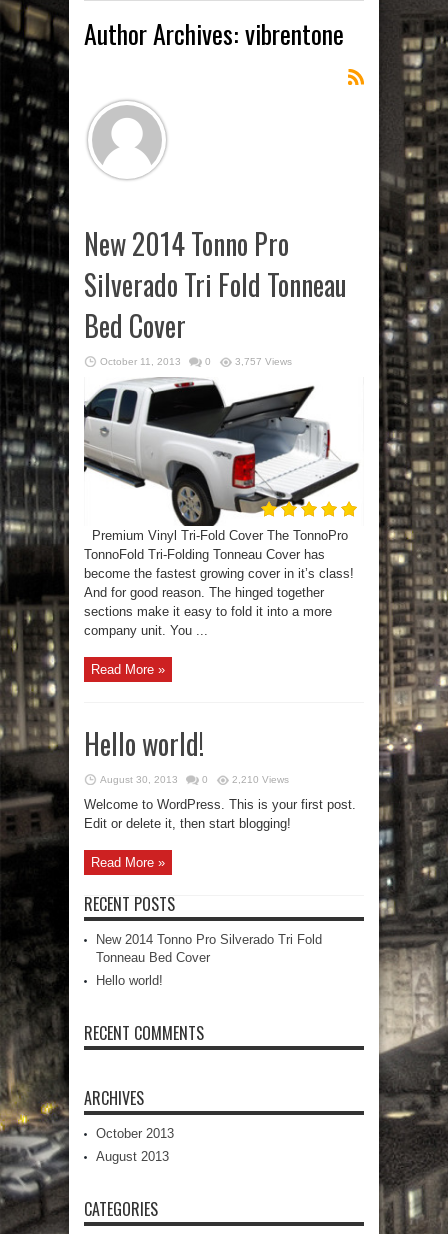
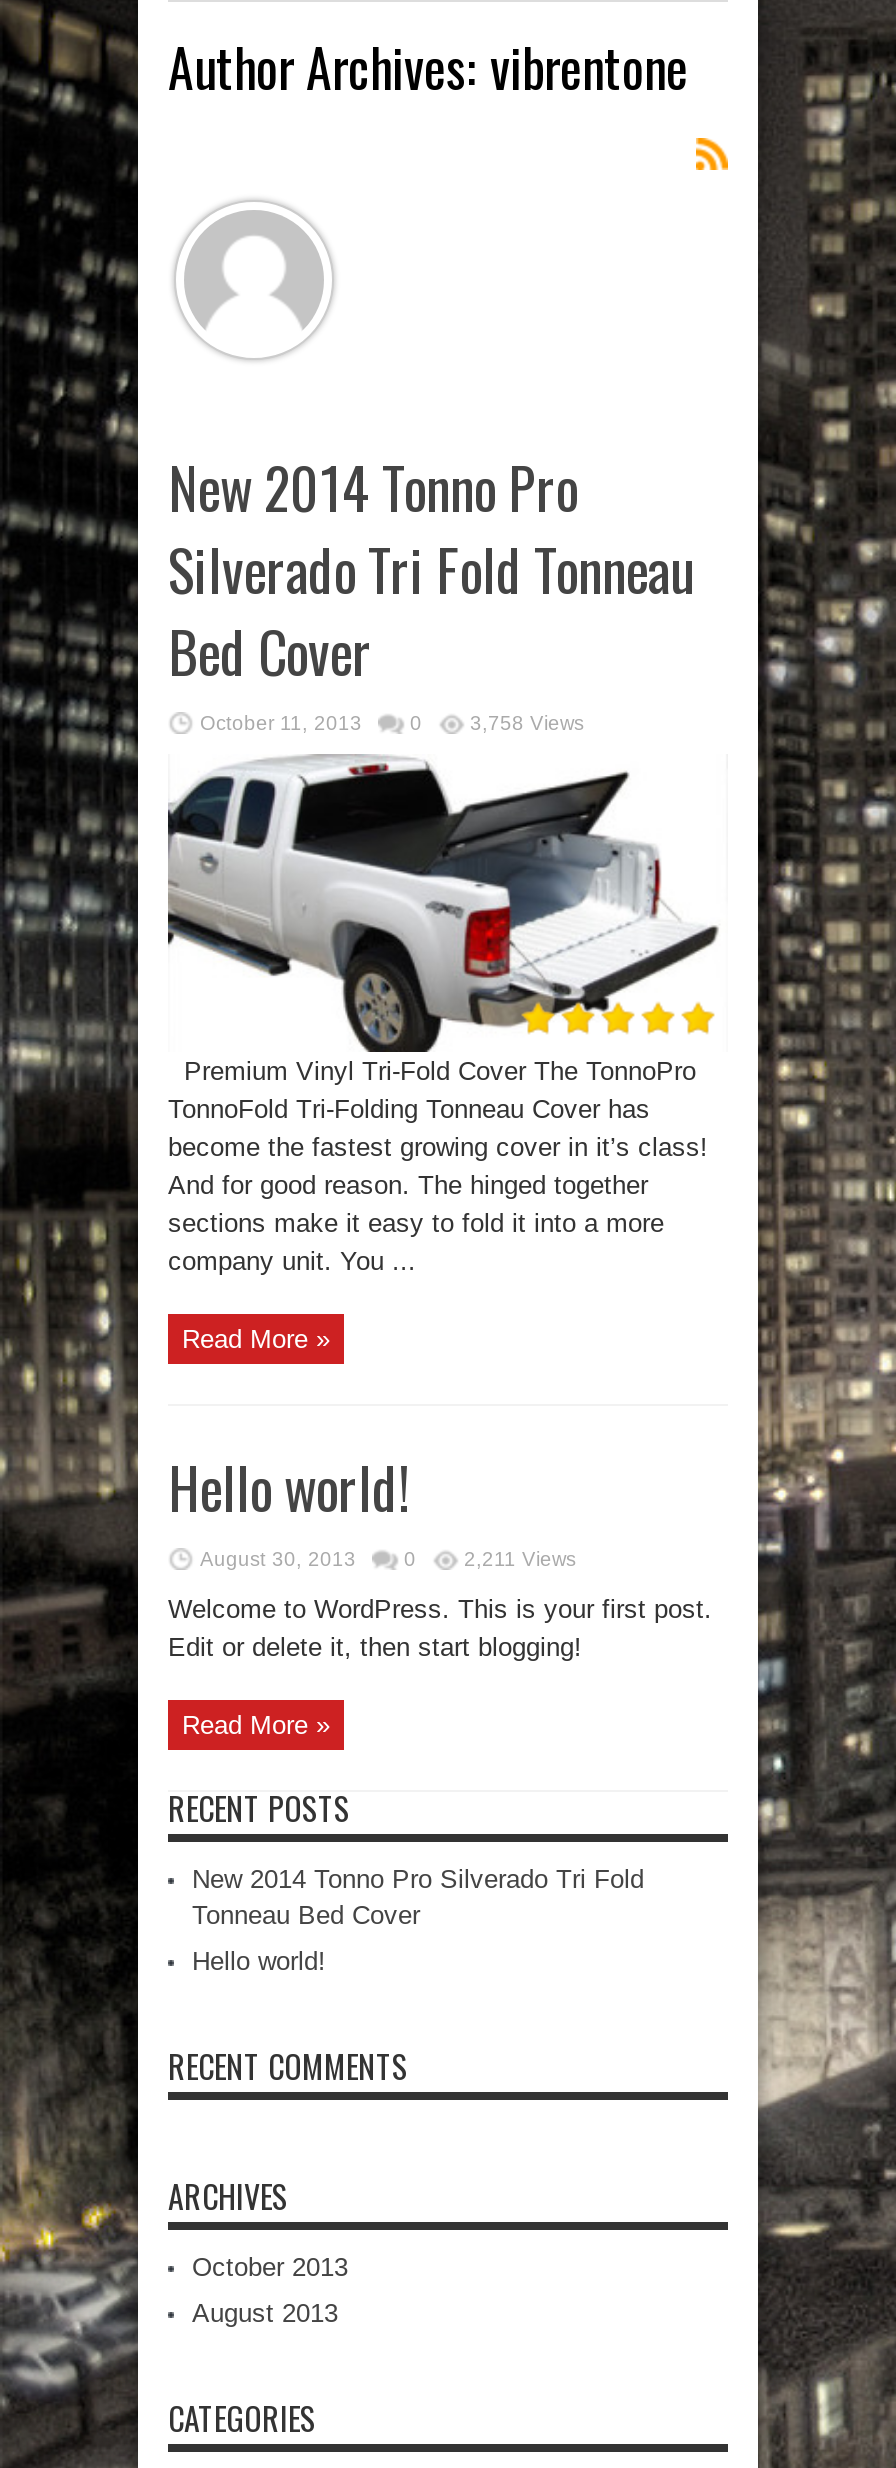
[235,356,292,367] 3,757 Views -> [470,711,584,733] 3,758 Views
[232,774,289,785] 2,210 Views -> [464,1548,576,1570] 2,211 Views

